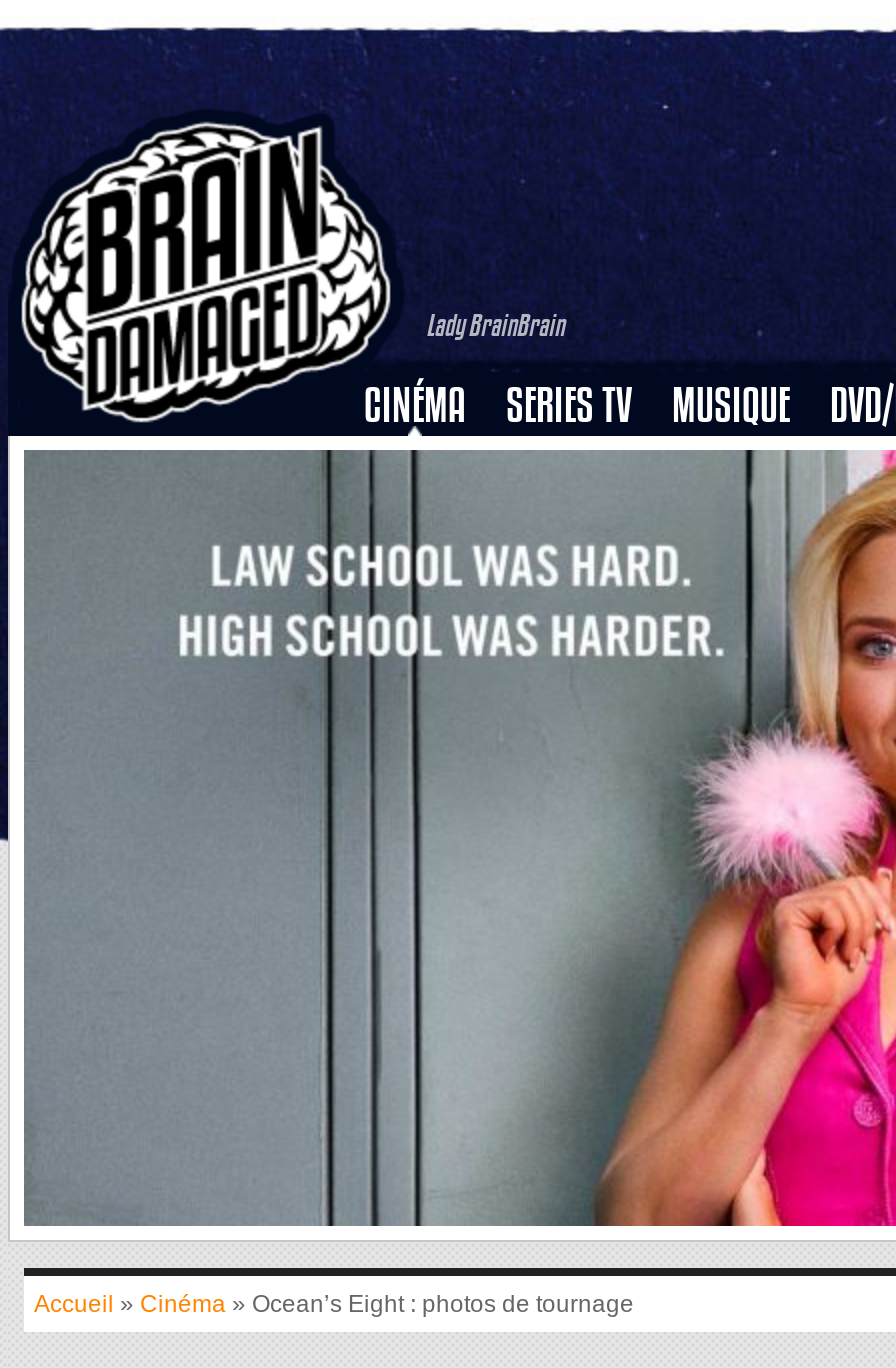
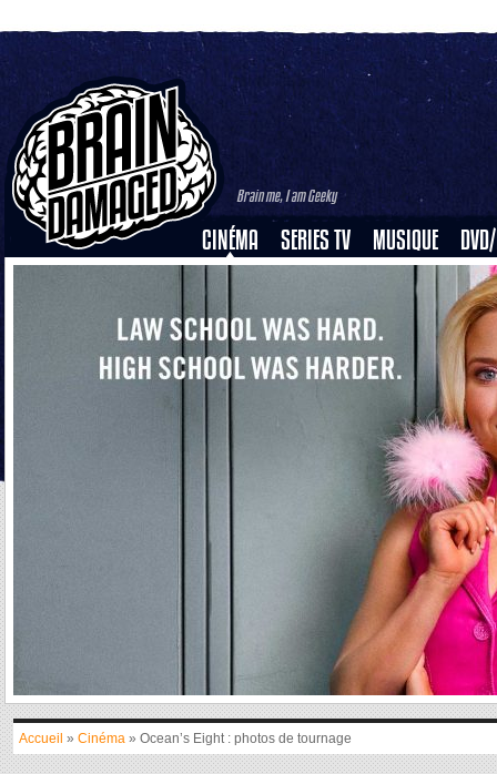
[426,308,564,342] Lady BrainBrain -> [236,186,336,205] Brain me, I am Geeky

